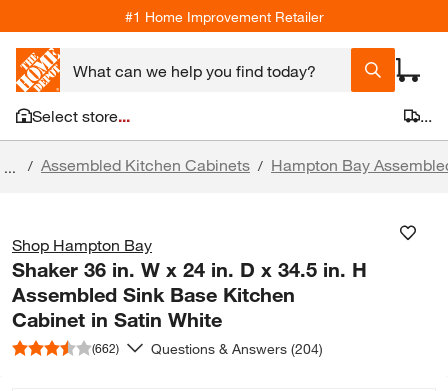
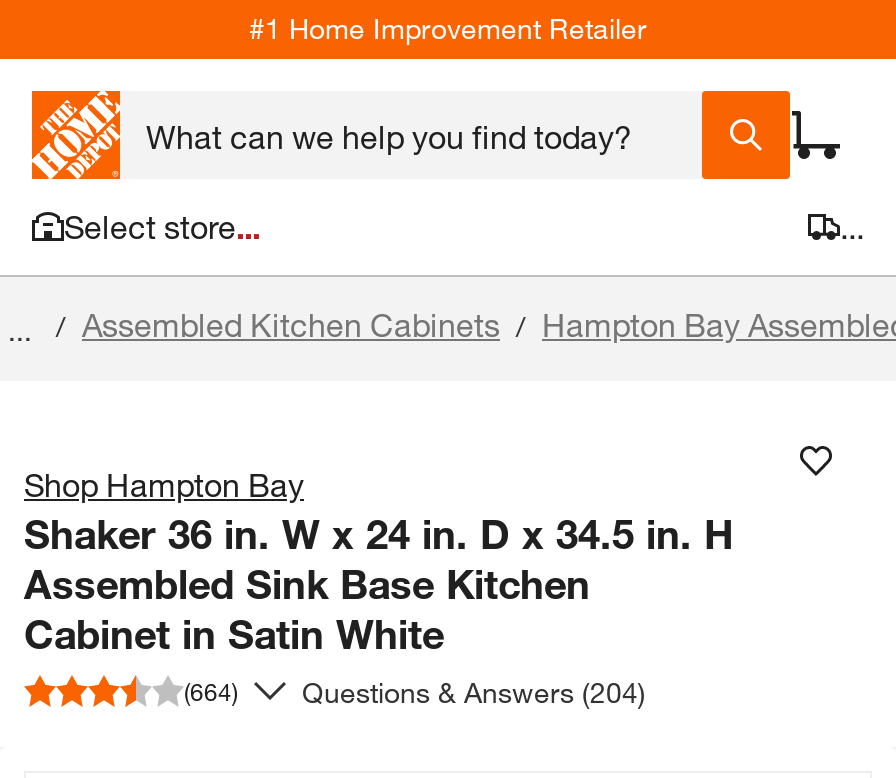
[92,339,323,356] (662) Questions & Answers (204) -> [184,674,646,708] (664) Questions & Answers (204)

